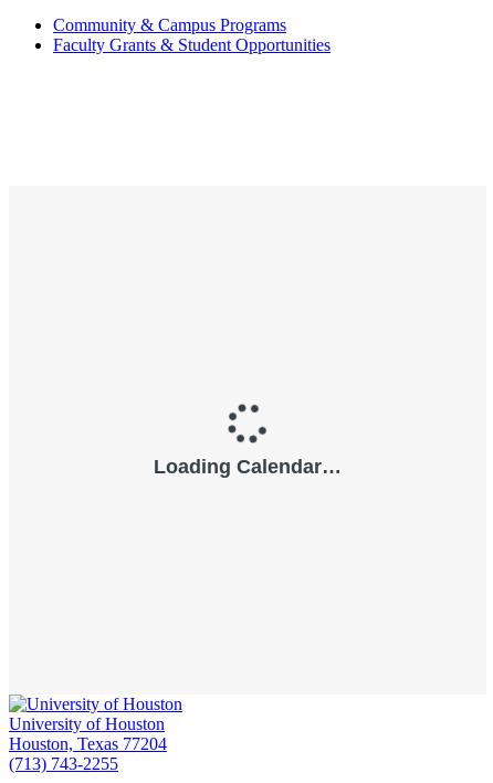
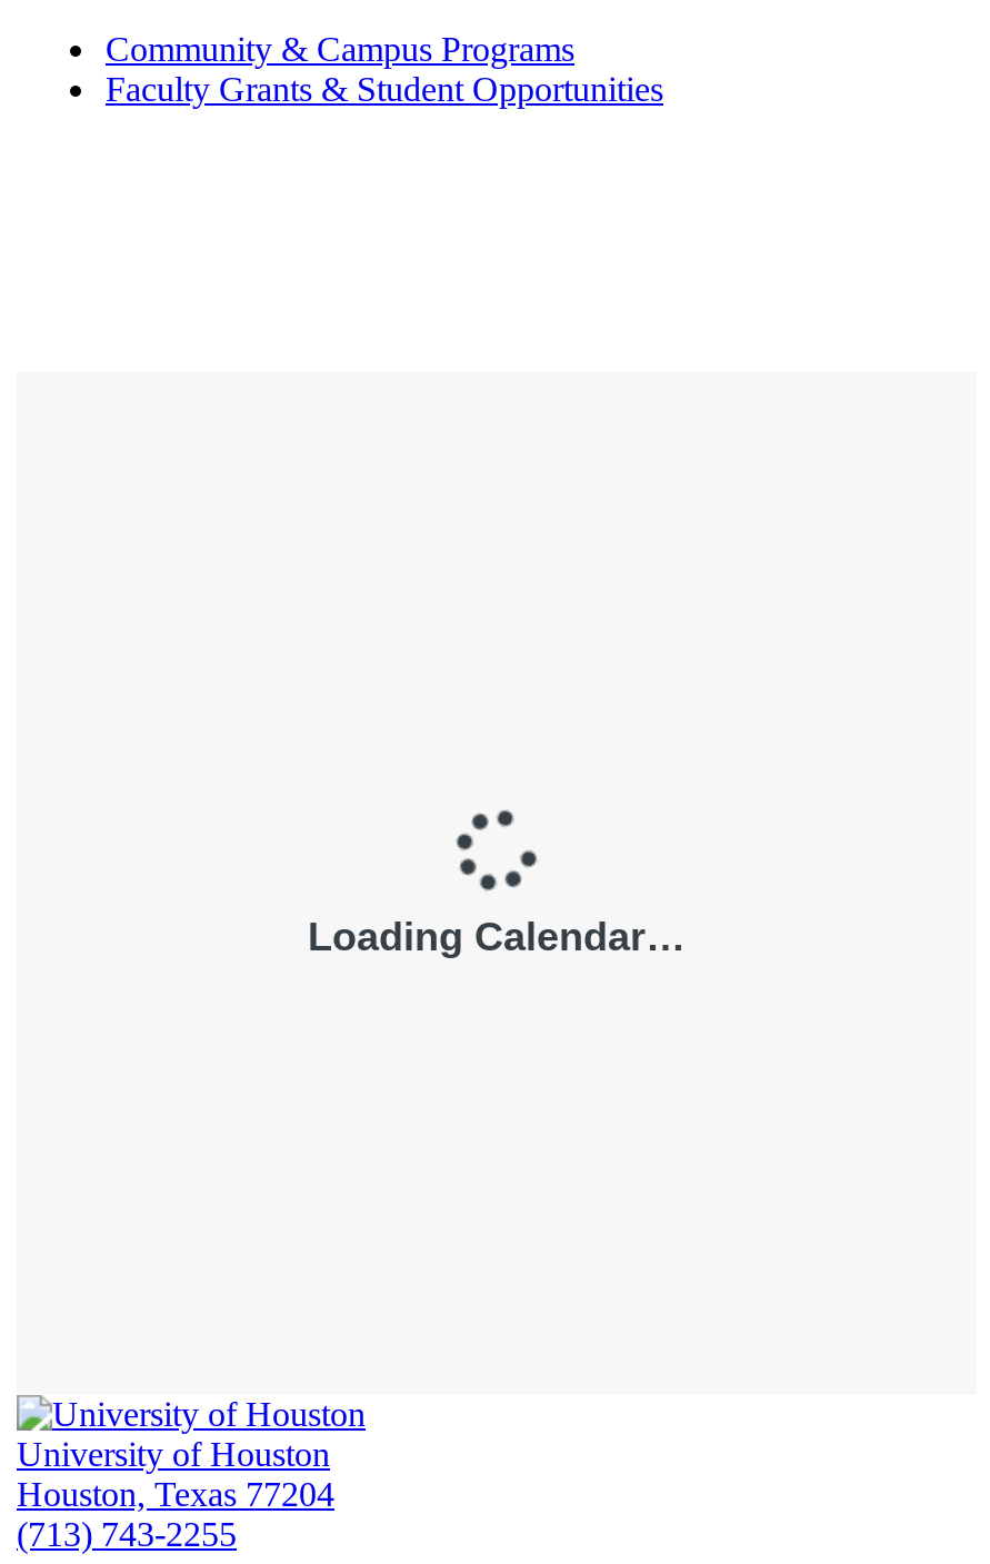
[227,403,268,445] [image] -> [454,808,539,893] [image]

